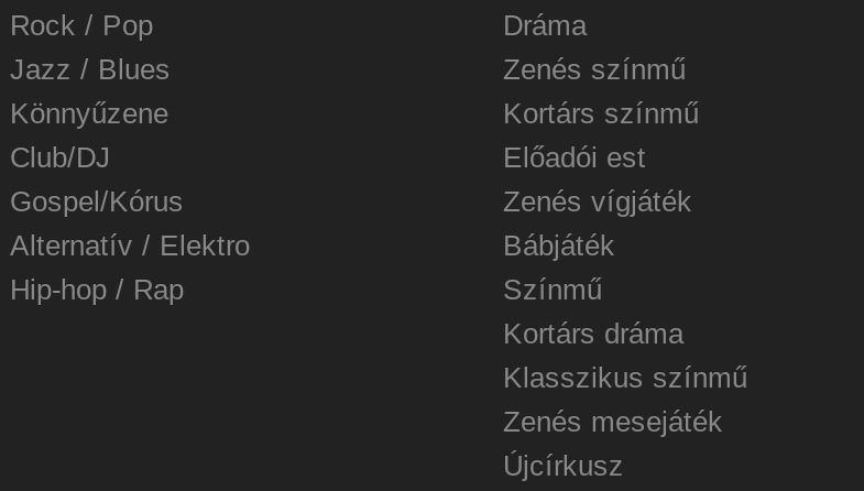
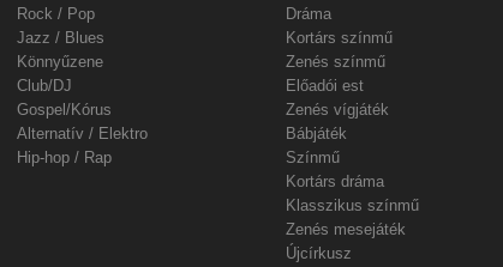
moved [503,53,686,86] -> [286,53,385,71]: Zenés színmű
moved [503,97,699,130] -> [286,29,393,47]: Kortárs színmű

